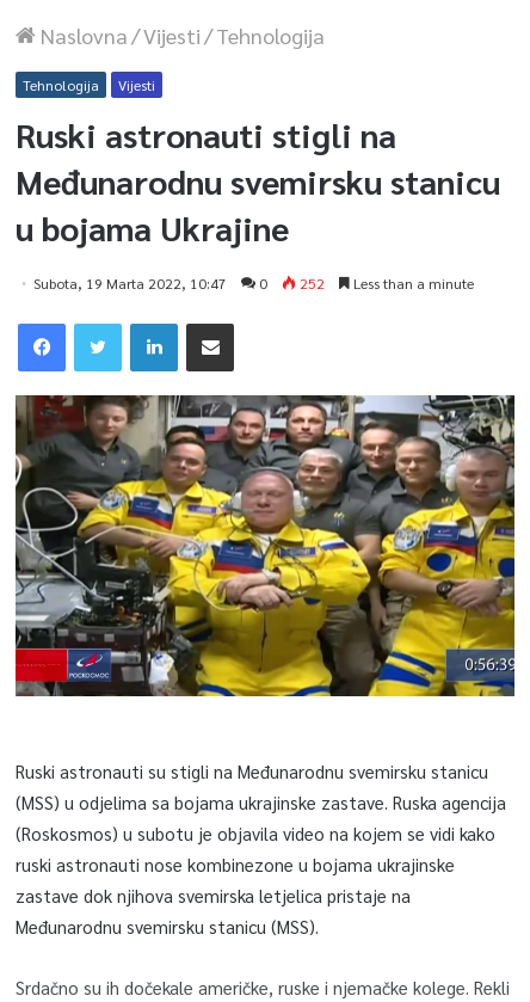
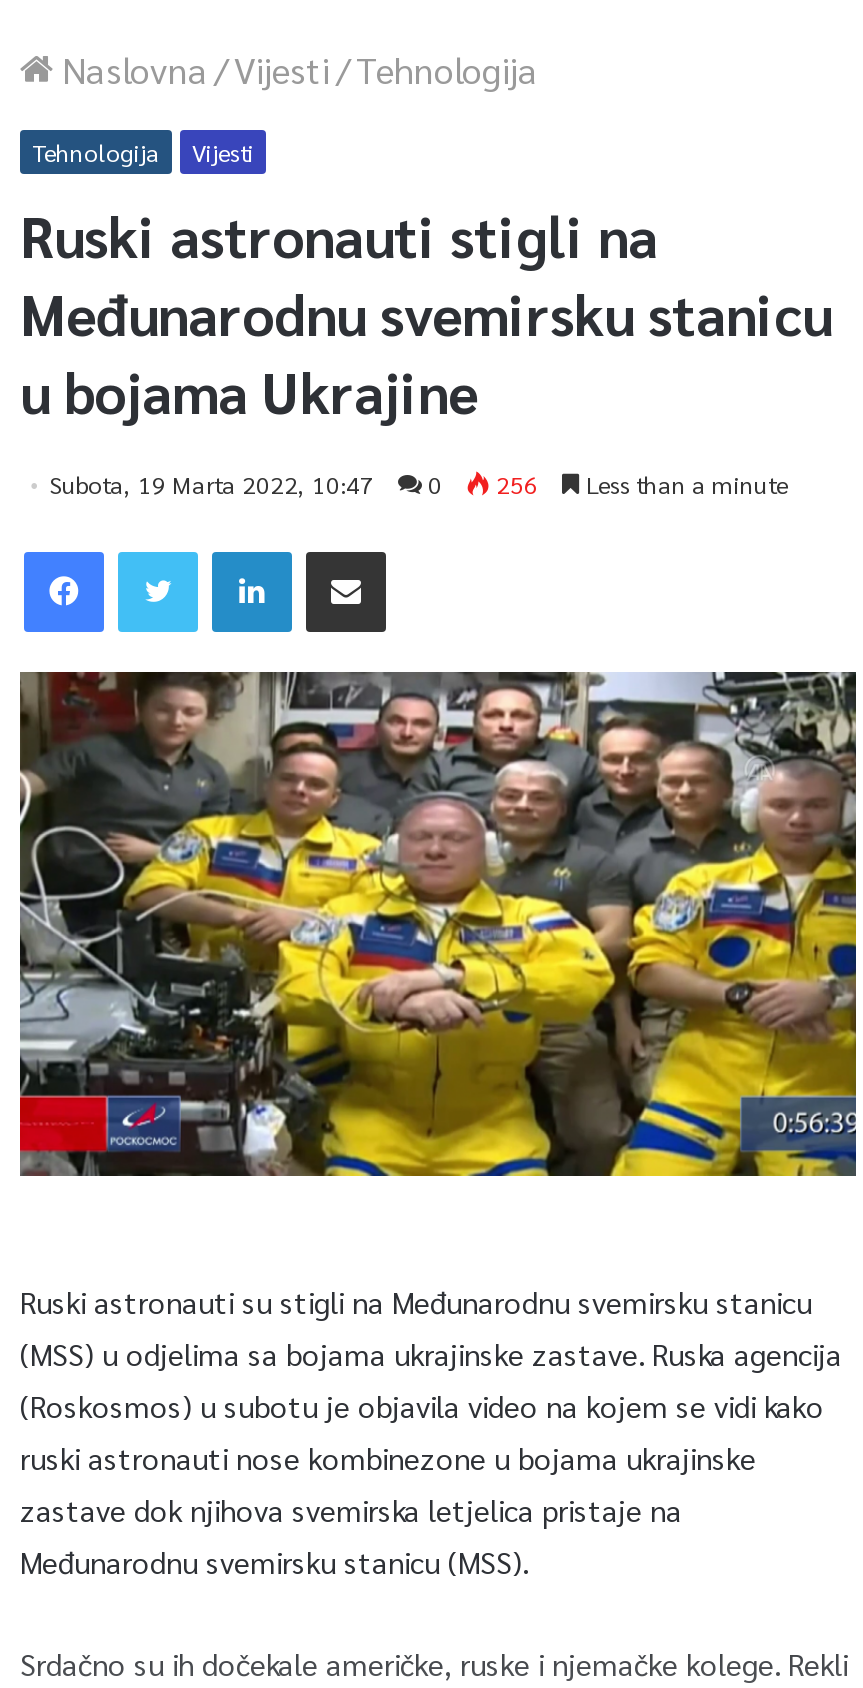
[33,273,474,292] Subota, 19 Marta 2022, 10:47 0 252 Less than a minute -> [50,467,788,499] Subota, 19 Marta 2022, 10:47 0 256 Less than a minute

